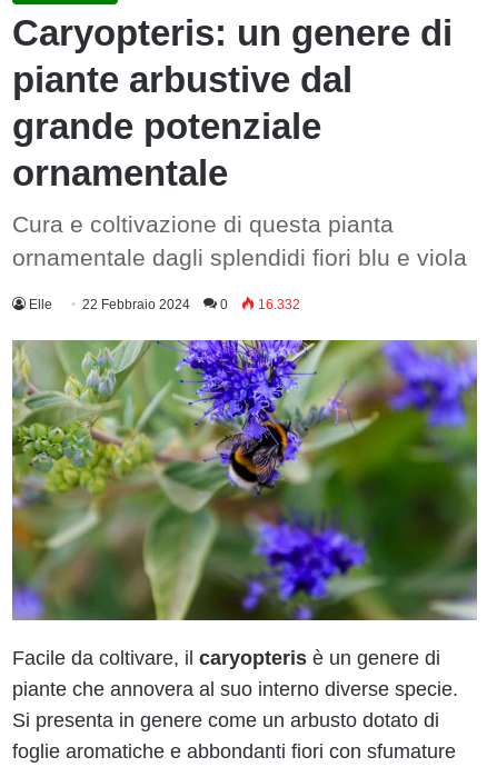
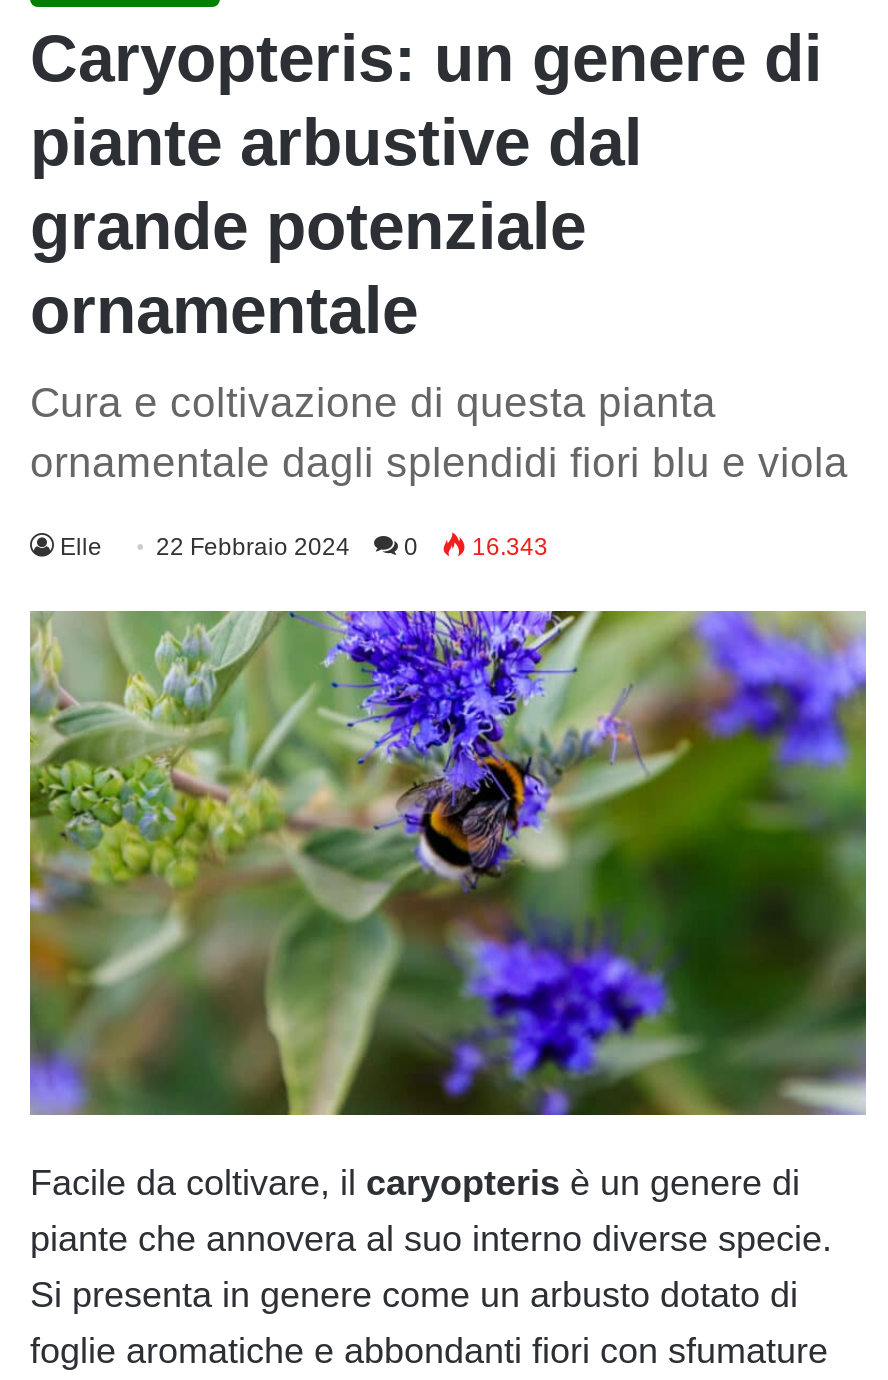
[29,296,300,312] Elle 22 Febbraio 2024 0 16.332 -> [60,533,548,561] Elle 22 Febbraio 2024 0 16.343

